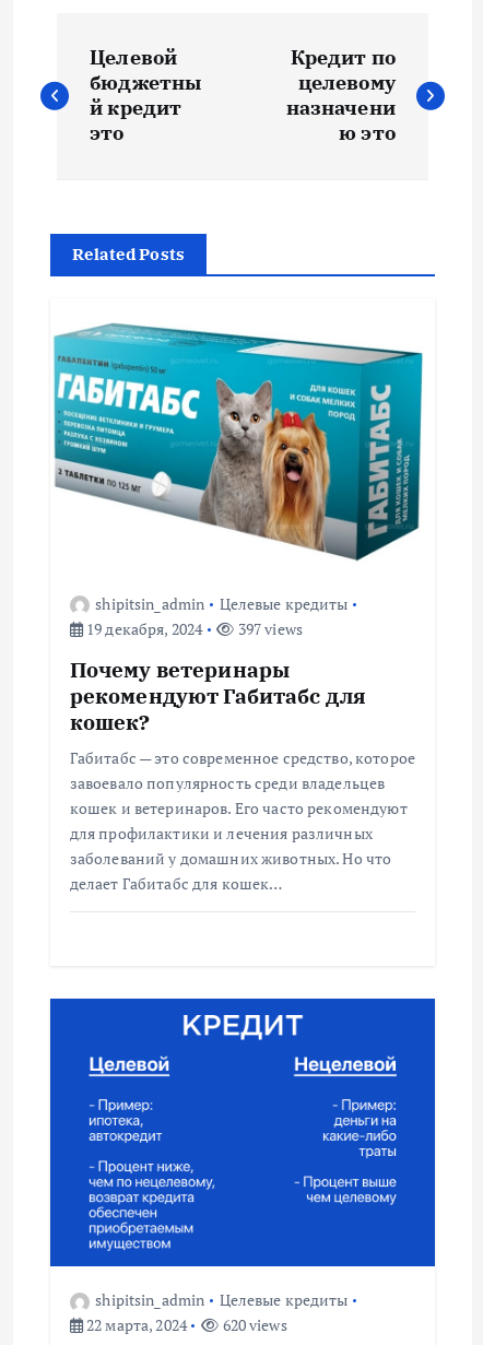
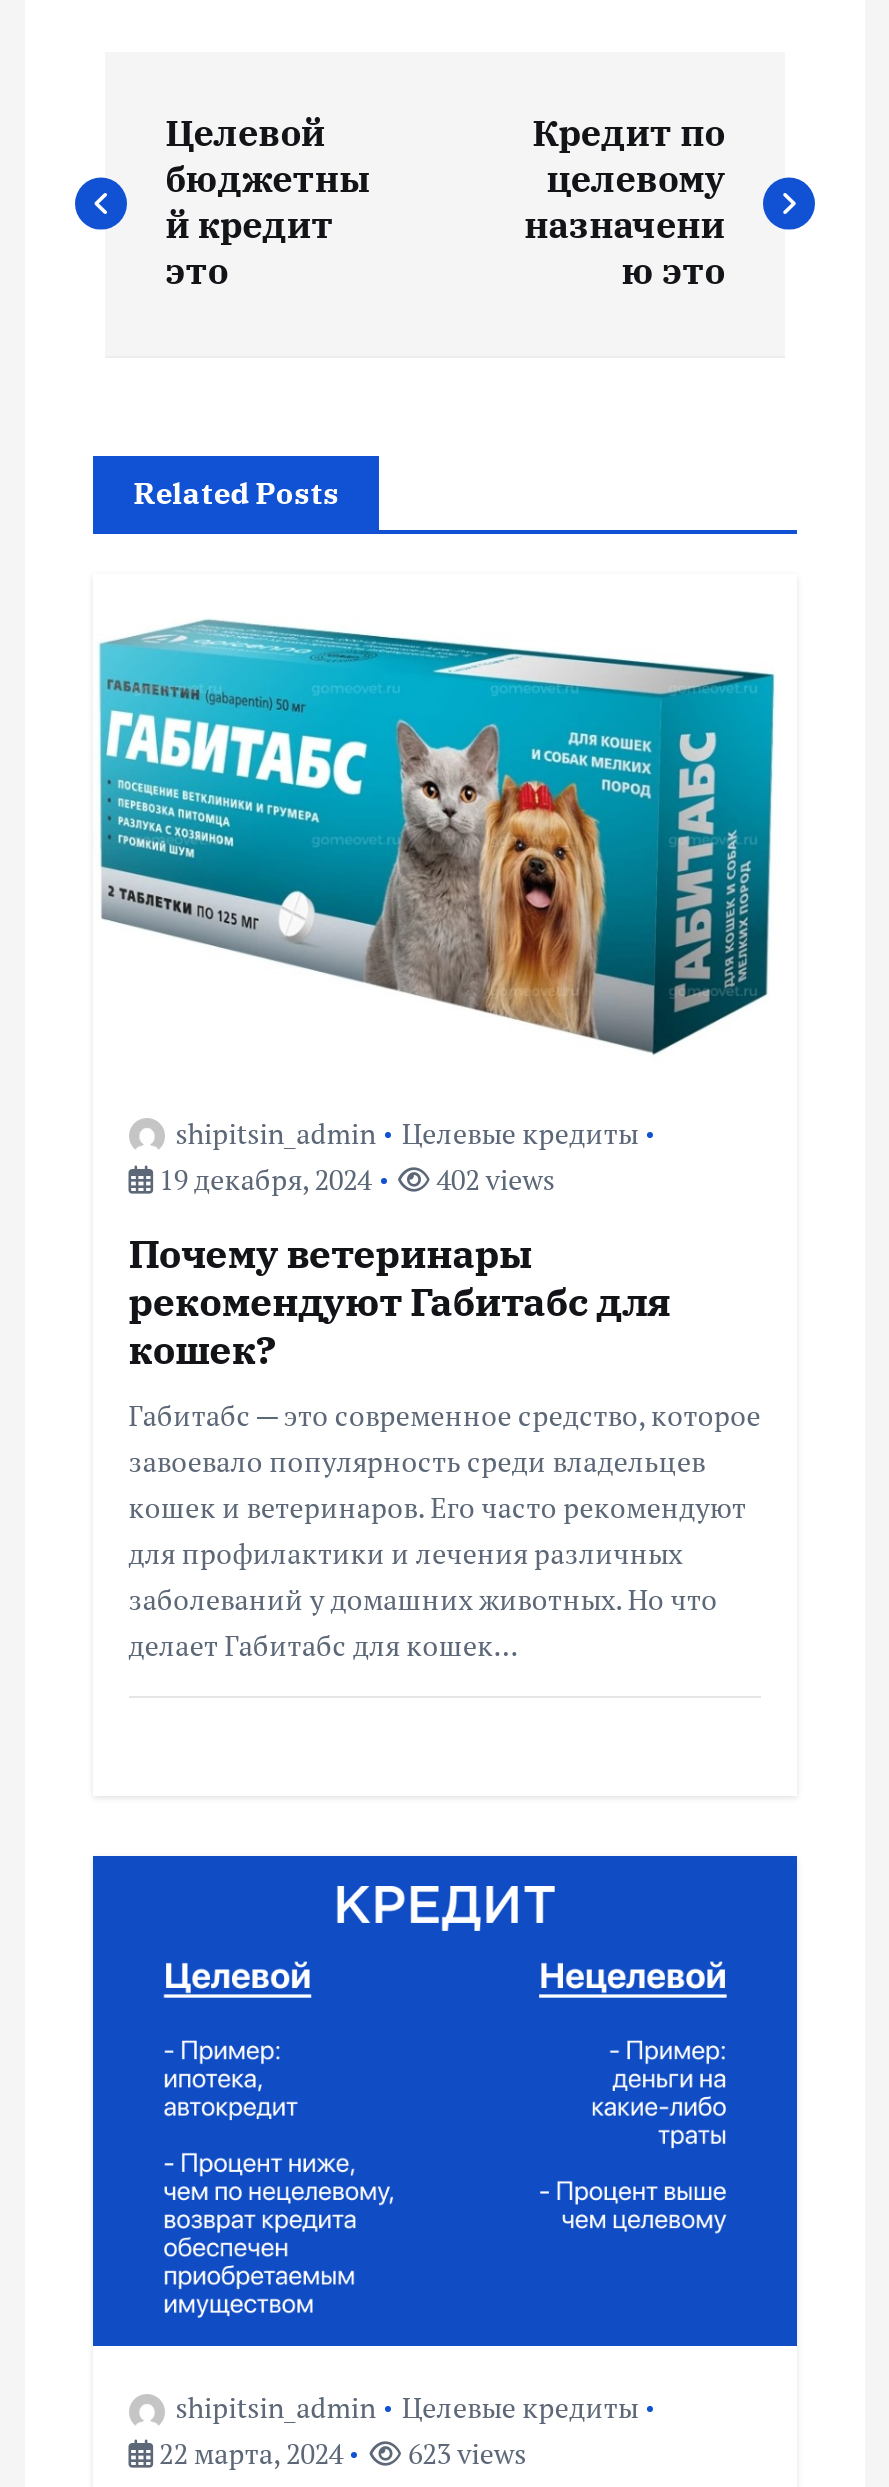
[235,618,303,639] 397 views -> [430,1159,555,1197] 402 views
[219,1315,287,1336] 620 views -> [402,2435,527,2473] 623 views

